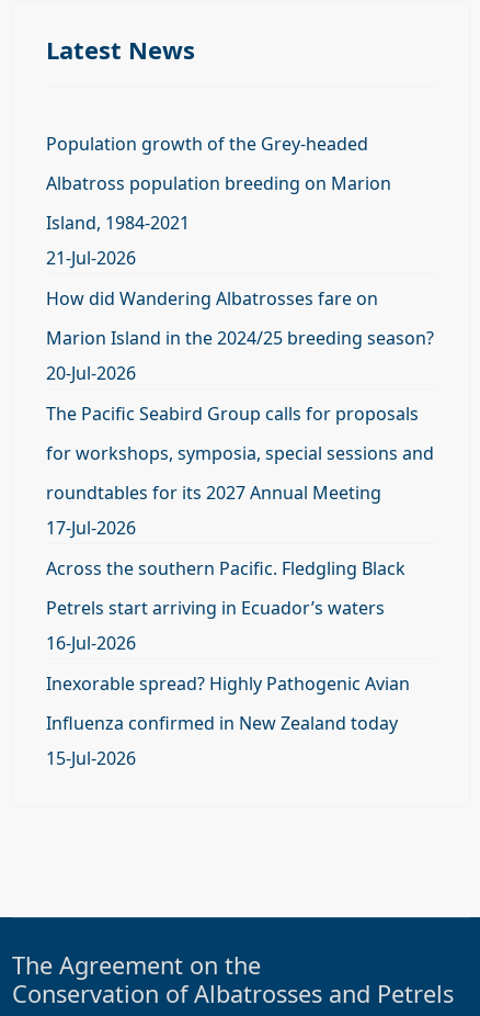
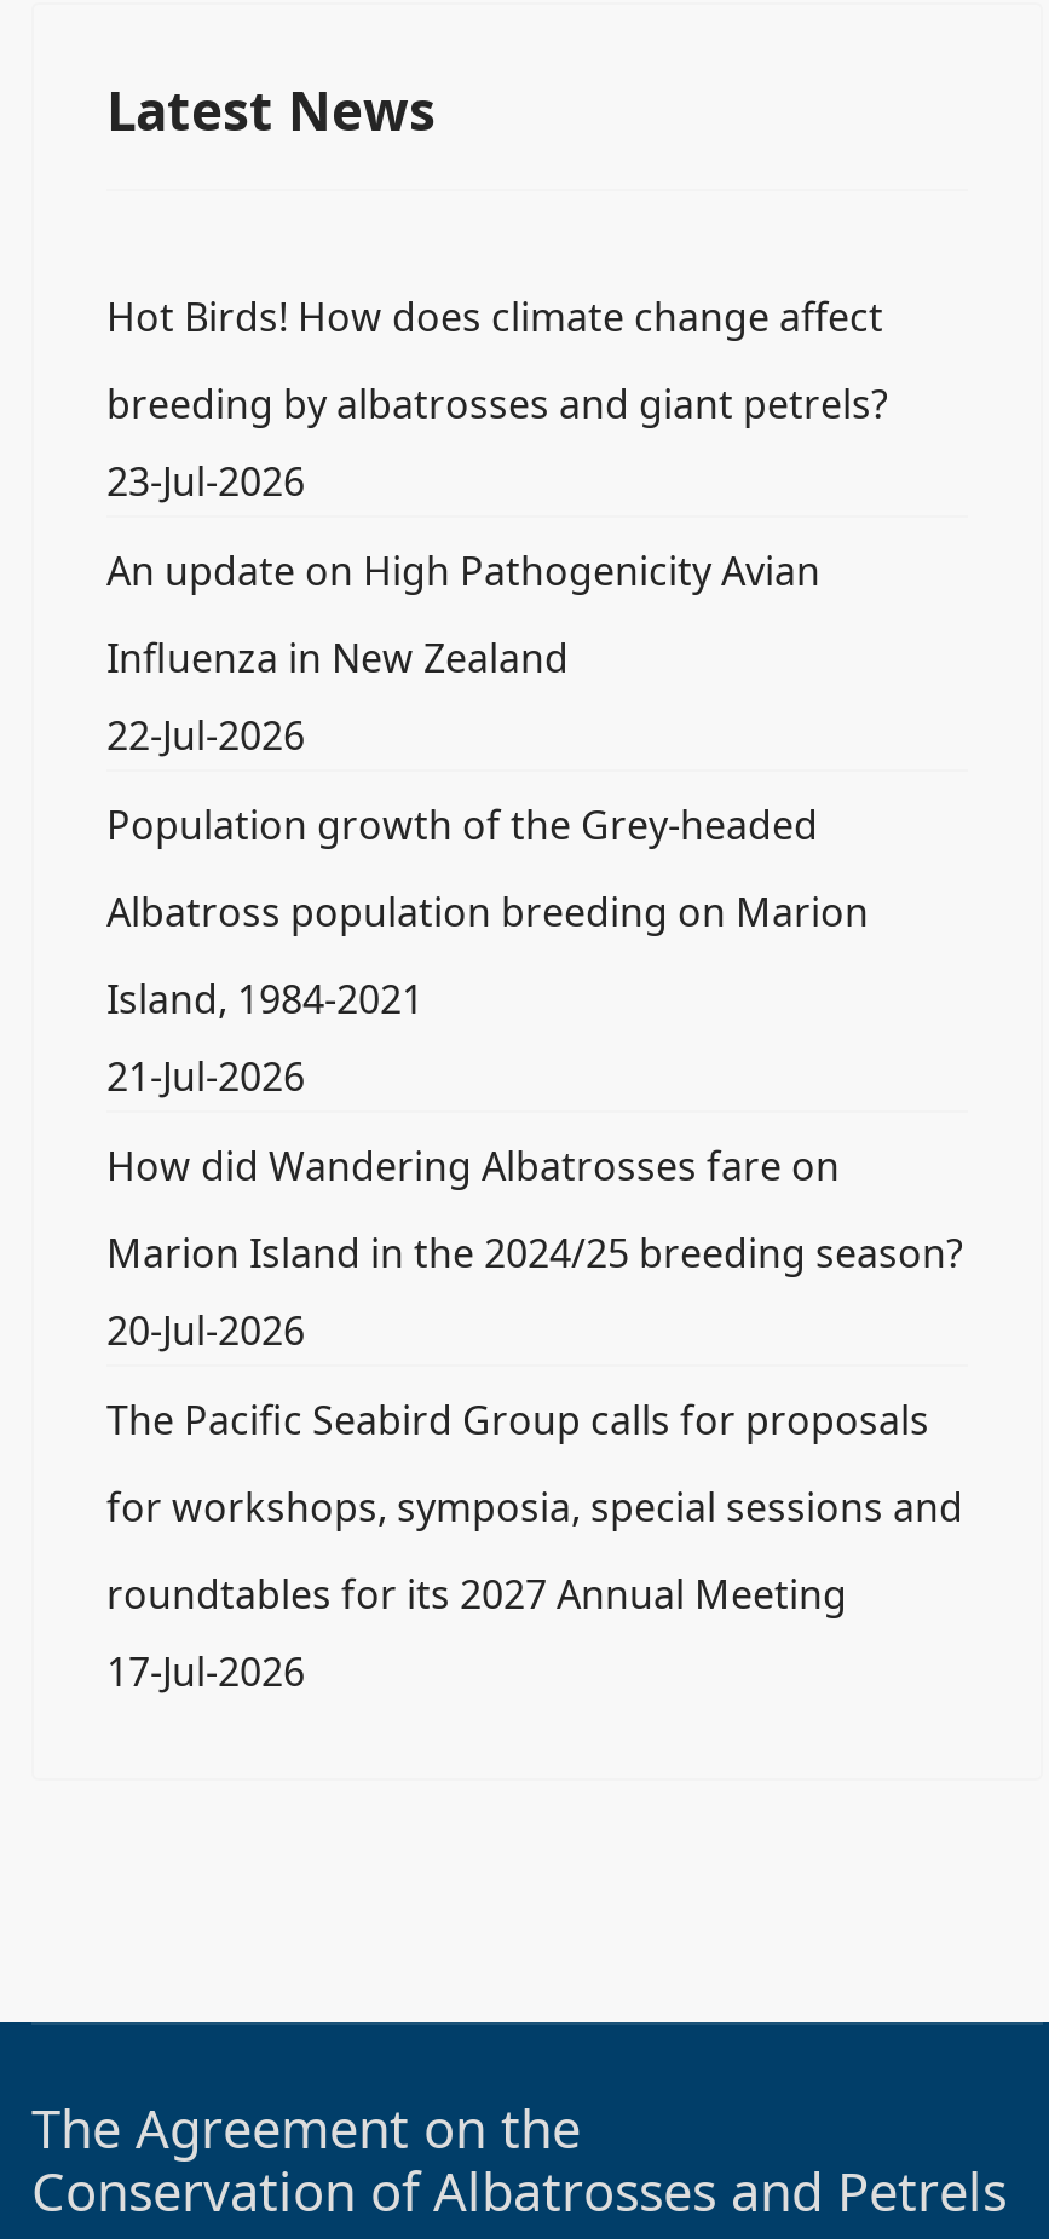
none -> [106,292,888,763] Hot Birds! How does climate change affect | breeding by albatrosses and giant petrels? | 23-Jul-2026 | An update on High Pathogenicity Avian | Influenza in New Zealand | 22-Jul-2026
moved [46,132,434,540] -> [106,800,963,1700]: Population growth of the Grey-headed | Albatross population breeding on Marion | Island, 1984-2021 | ... | roundtables for its 2027 Annual Meeting | 17-Jul-2026
[46,557,410,771] Across the southern Pacific. Fledgling Black | Petrels start arriving in Ecuador’s waters | 16-Jul-2026 | Inexorable spread? Highly Pathogenic Avian | Influenza confirmed in New Zealand today | 15-Jul-2026 -> none

